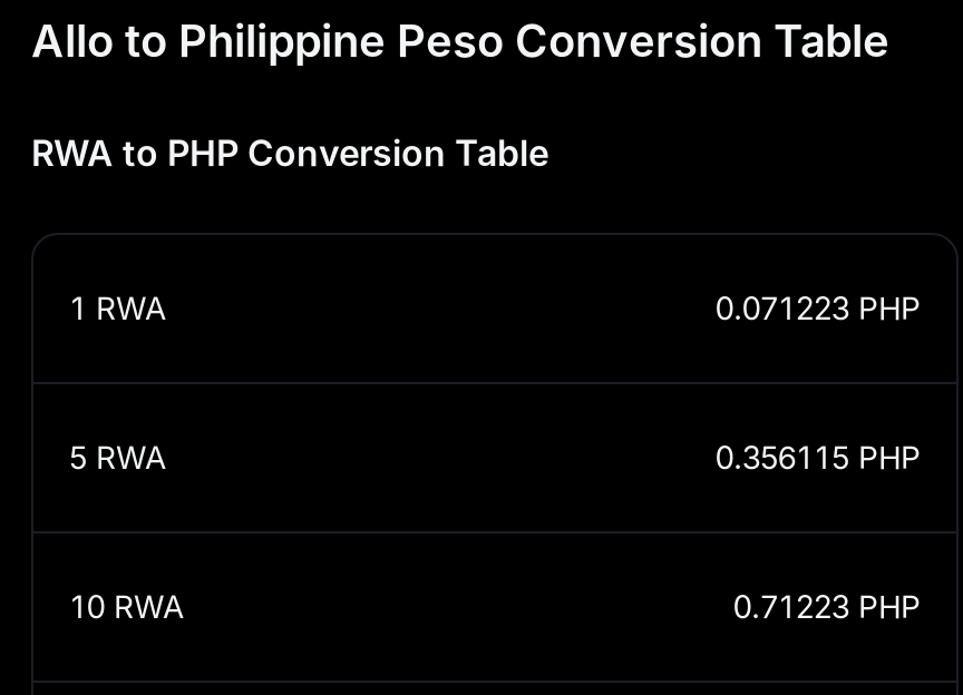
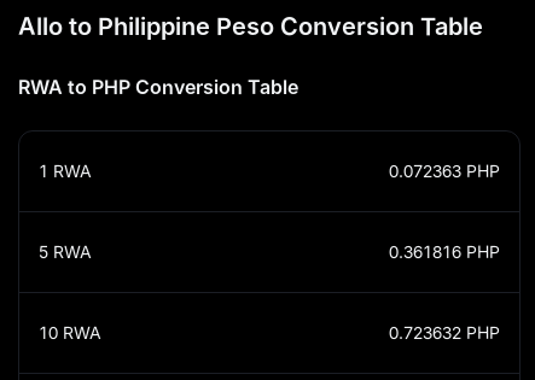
[716,288,921,326] 0.071223 PHP -> [389,160,500,181] 0.072363 PHP
[716,438,921,476] 0.356115 PHP -> [389,241,500,262] 0.361816 PHP
[733,587,921,625] 0.71223 PHP -> [389,322,500,343] 0.723632 PHP

